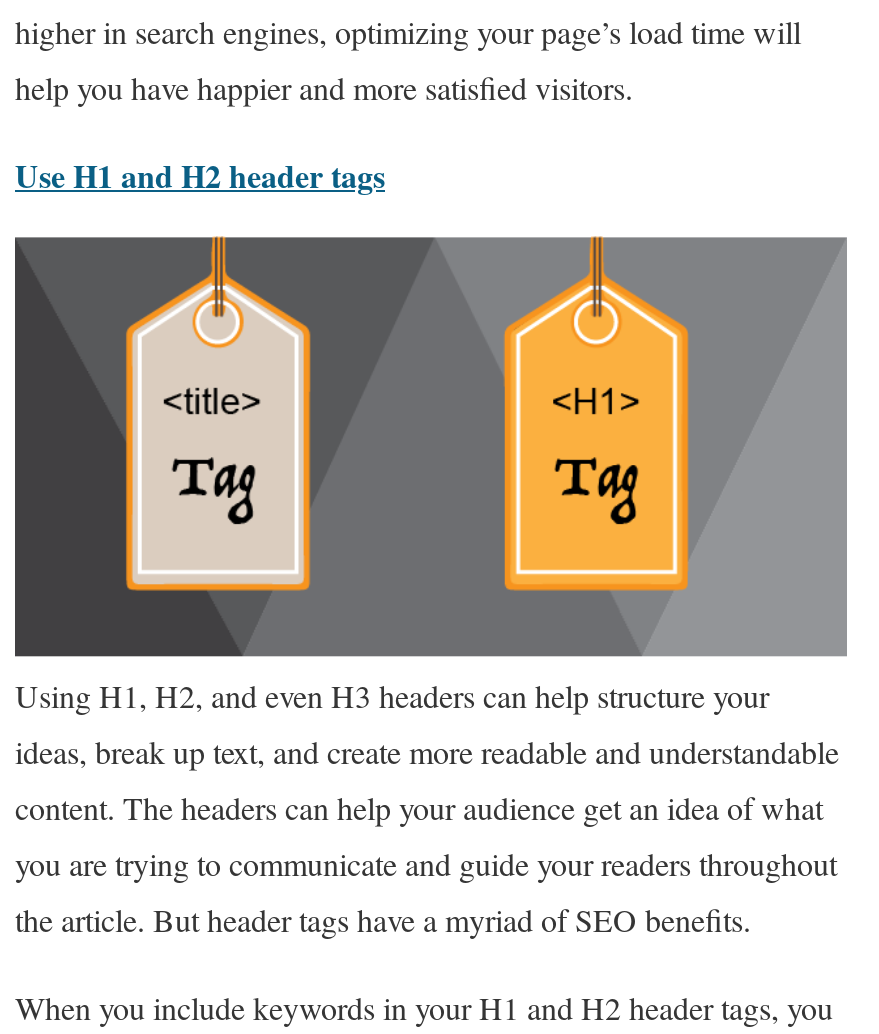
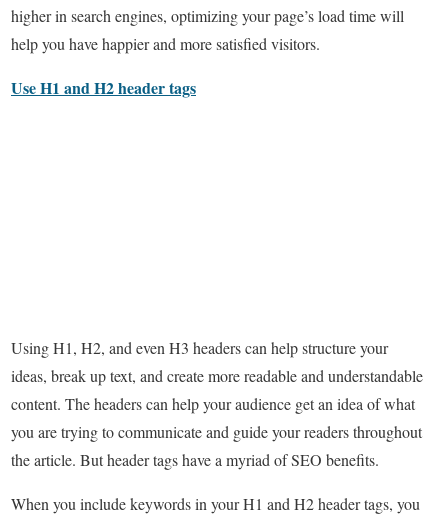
[13,234,849,658] [image] -> none

